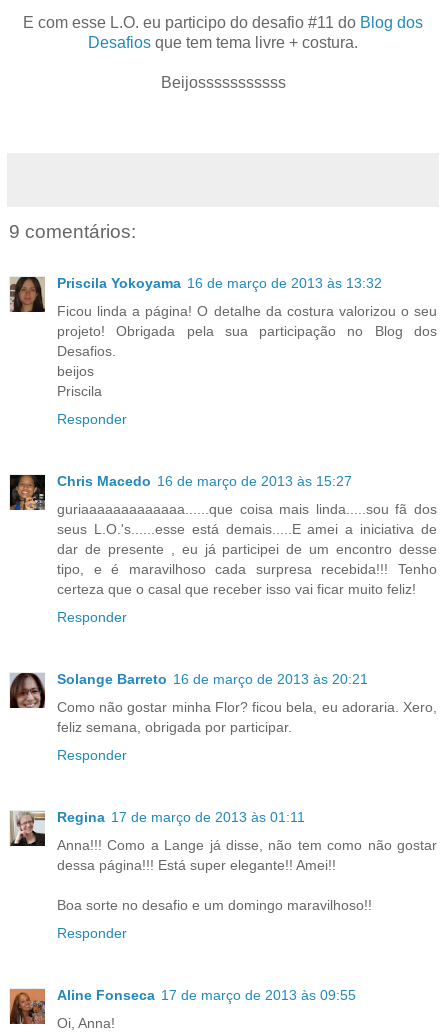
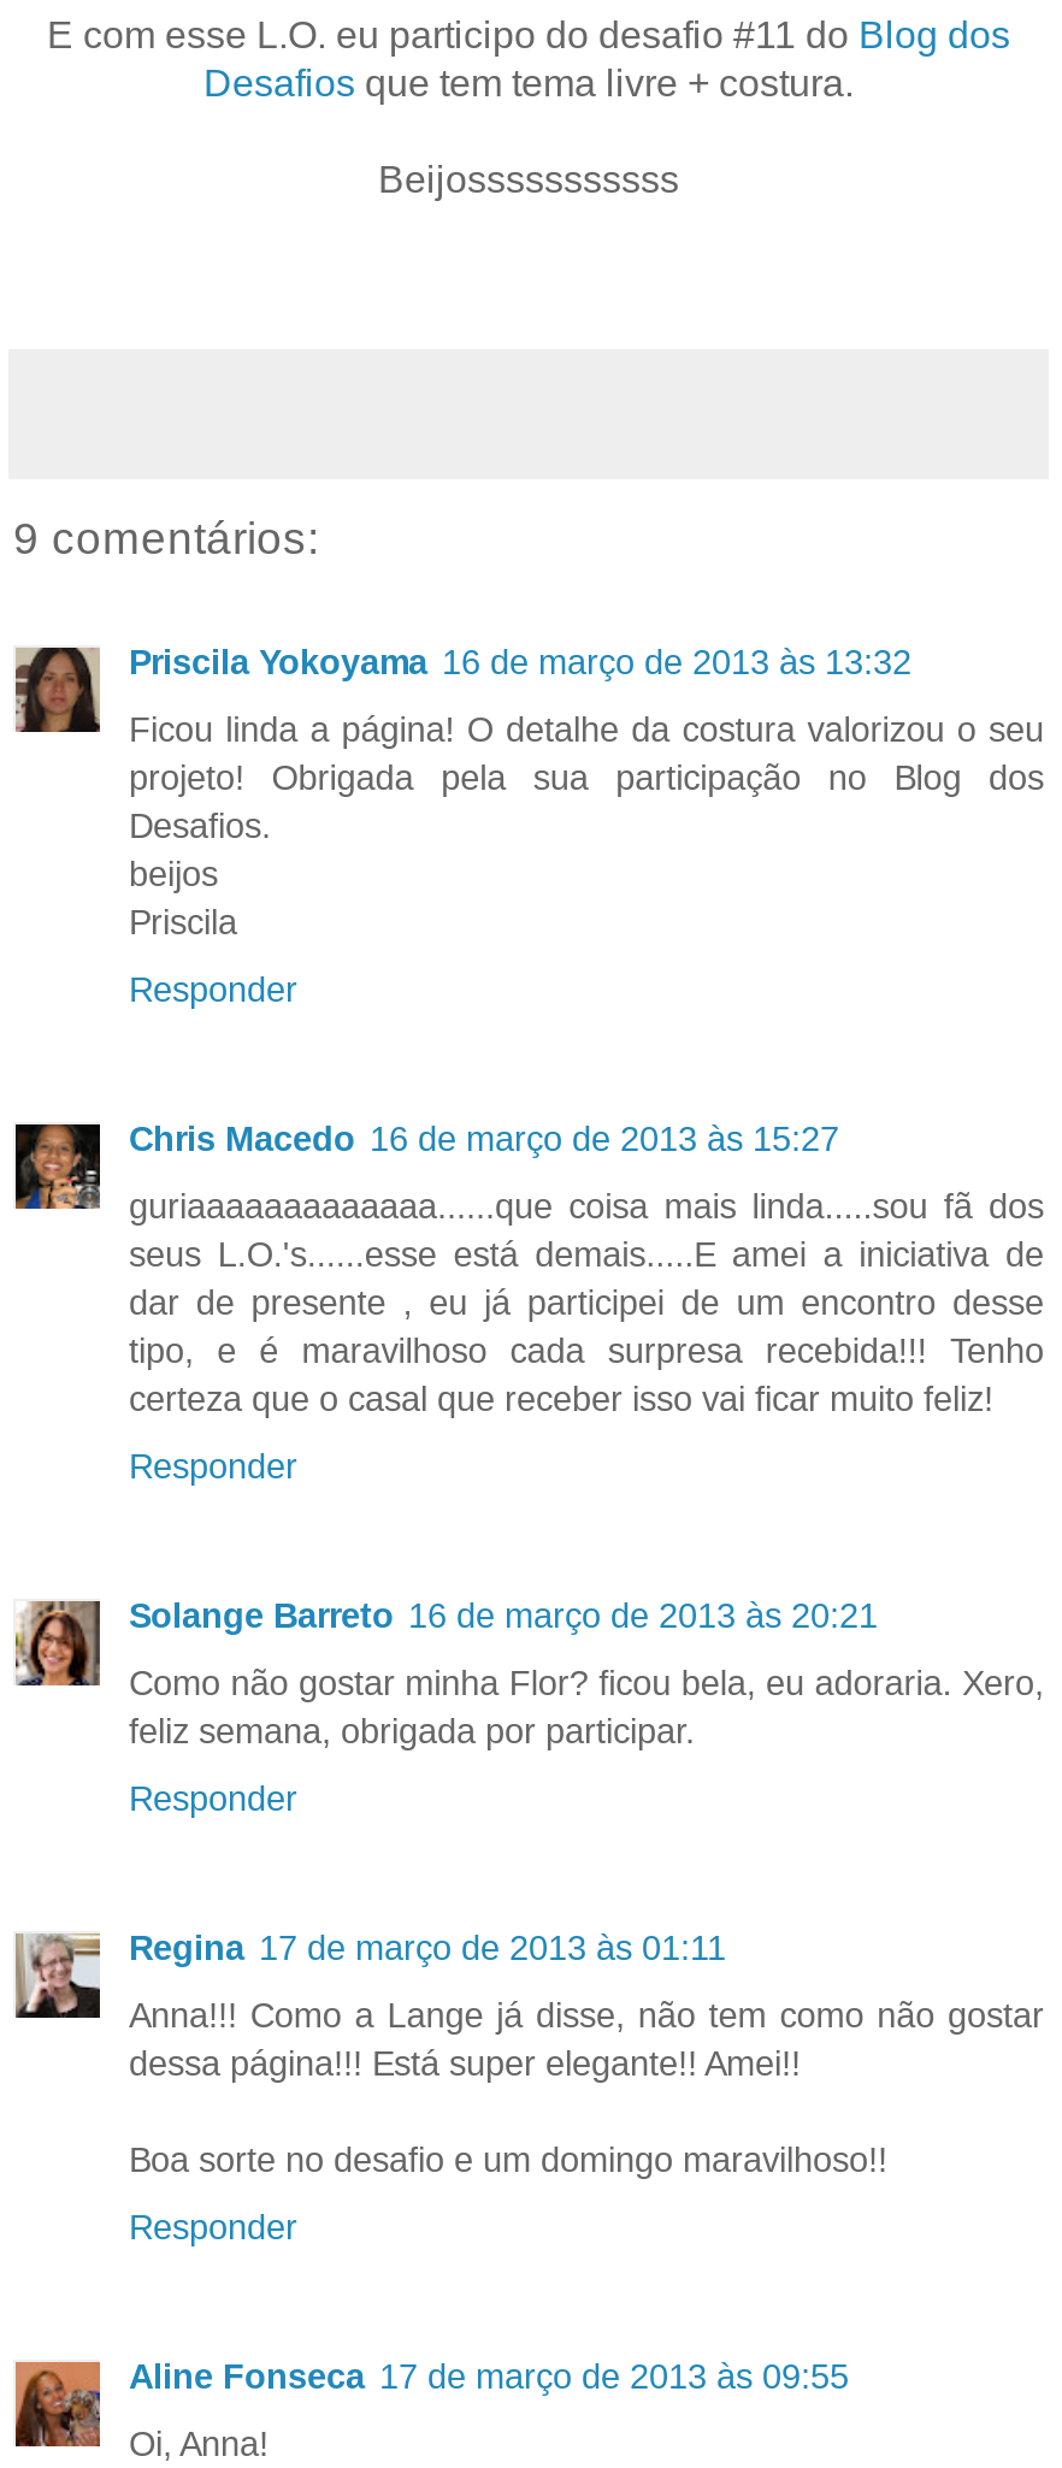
[9,672,46,709] [image] -> [13,1599,102,1688] [image]

